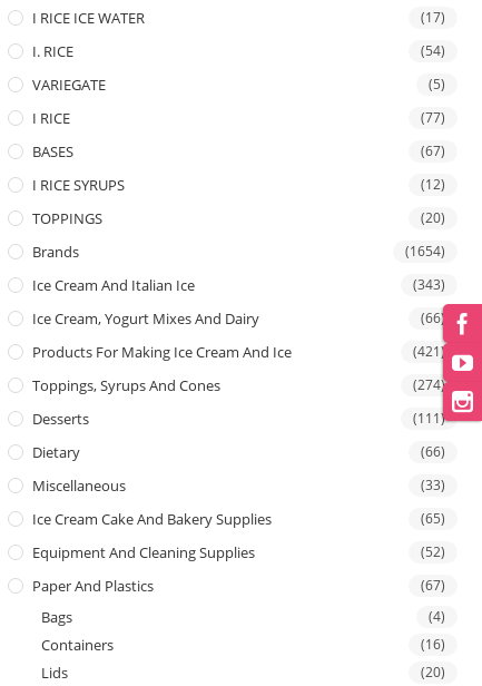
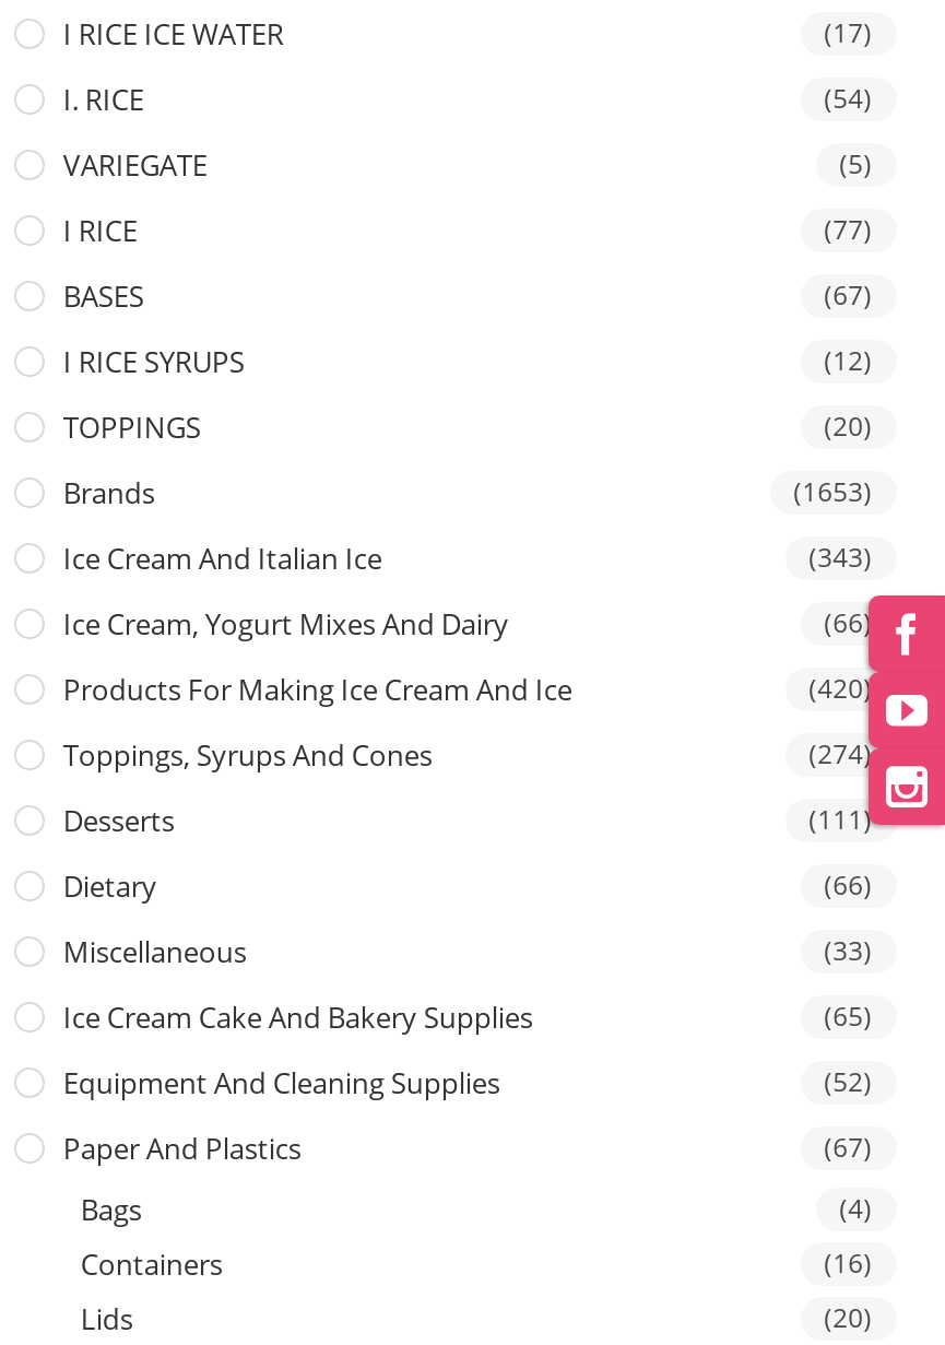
[405,242,445,261] (1654) -> [793,473,872,510] (1653)
[413,342,445,361] (421) -> [809,670,872,707] (420)

